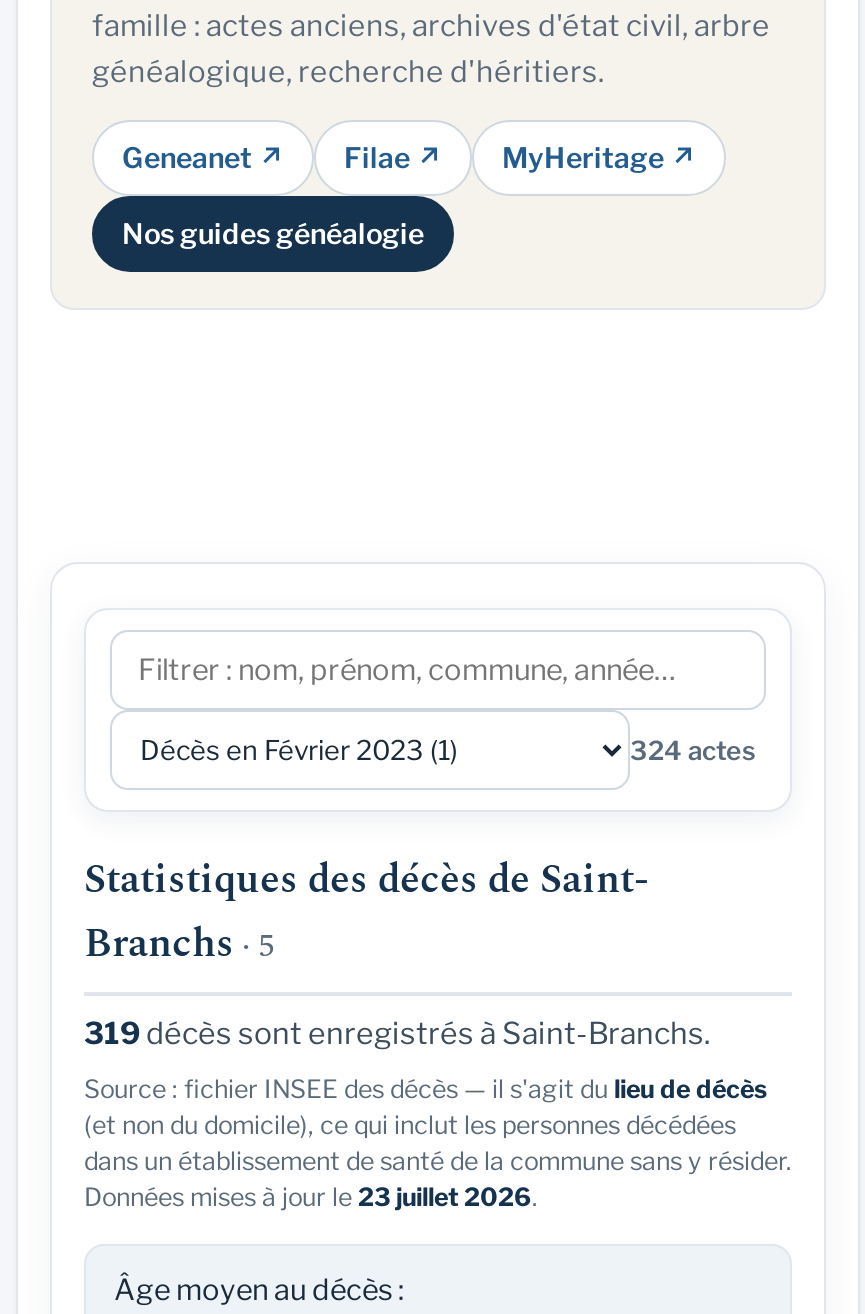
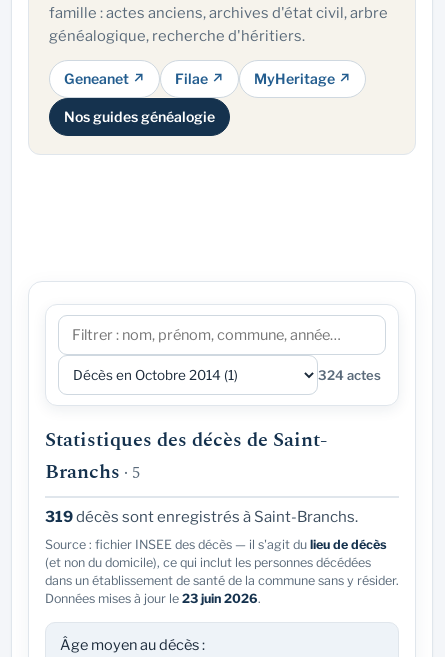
[84,1182,538,1212] Données mises à jour le 23 juillet 2026. -> [45,591,261,606] Données mises à jour le 23 juin 2026.

